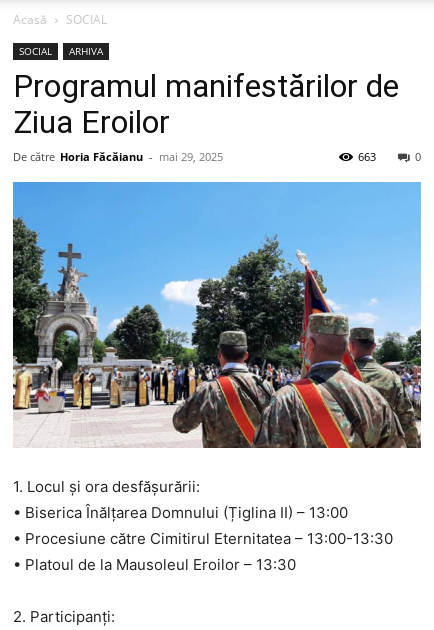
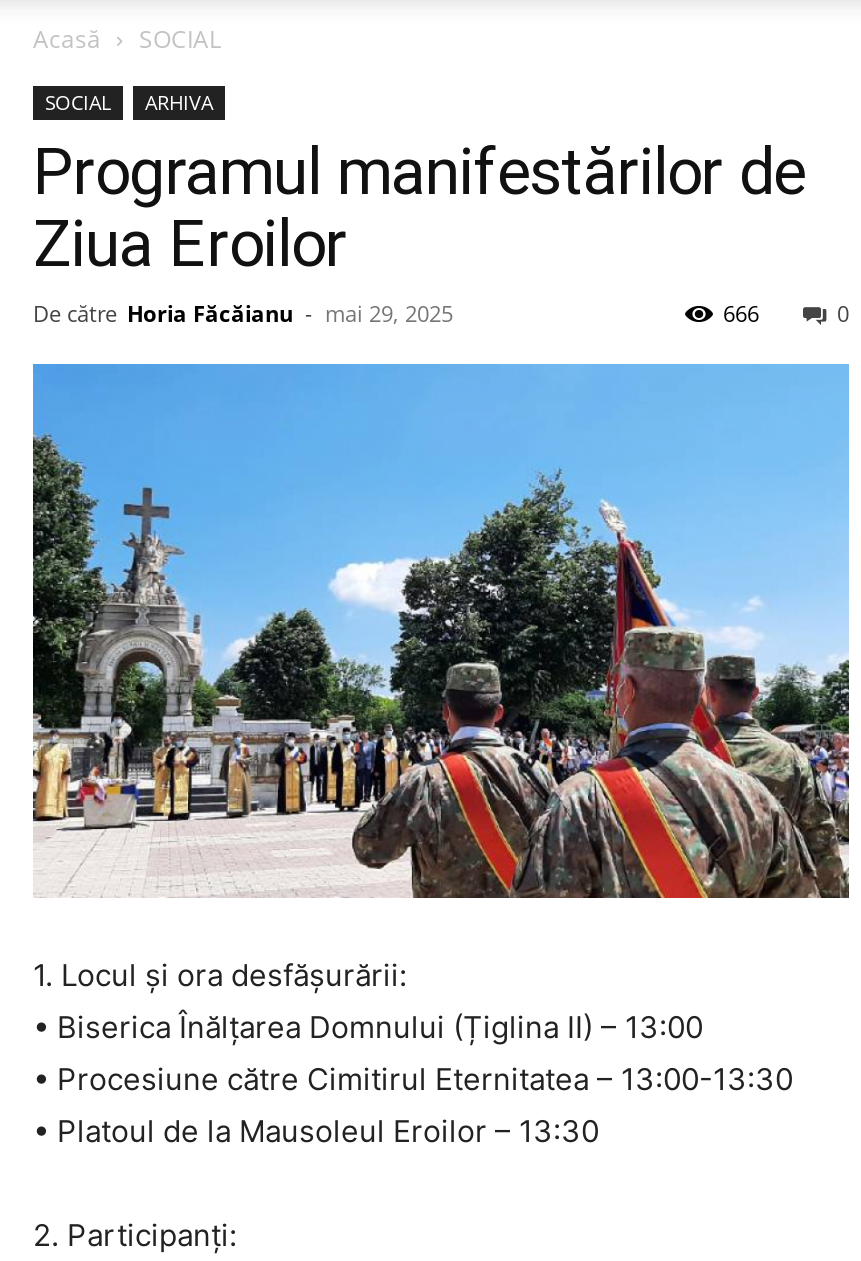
[358,149,376,164] 663 -> [723,298,759,328] 666

